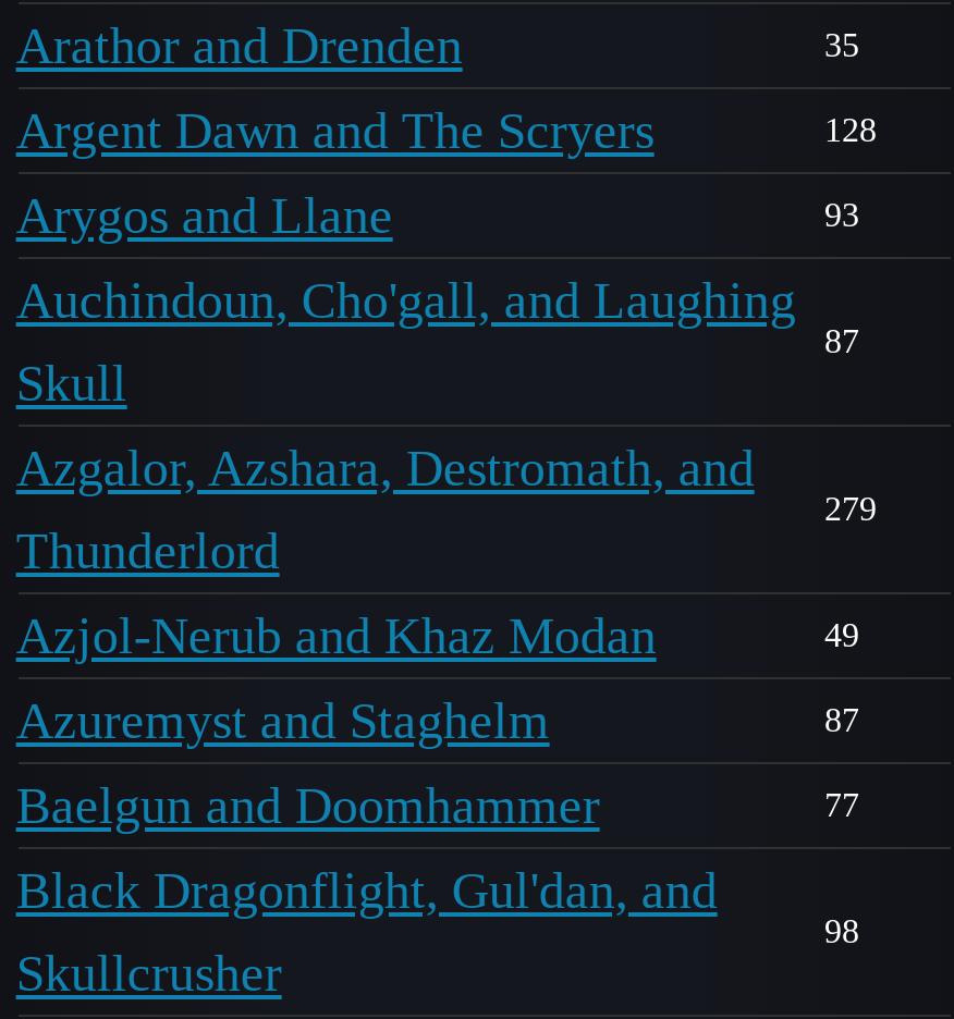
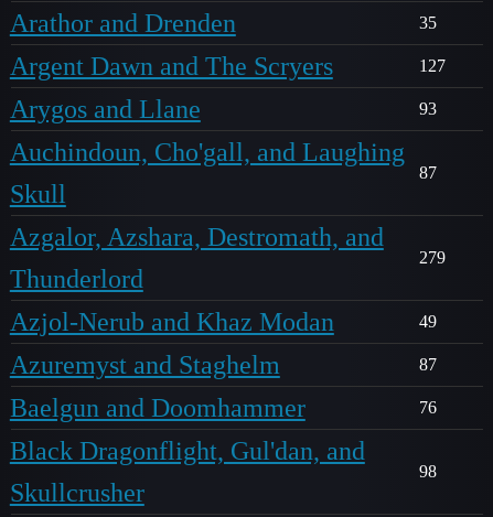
[824,111,877,148] 128 -> [419,56,446,75] 127
[824,786,859,823] 77 -> [419,398,437,417] 76

